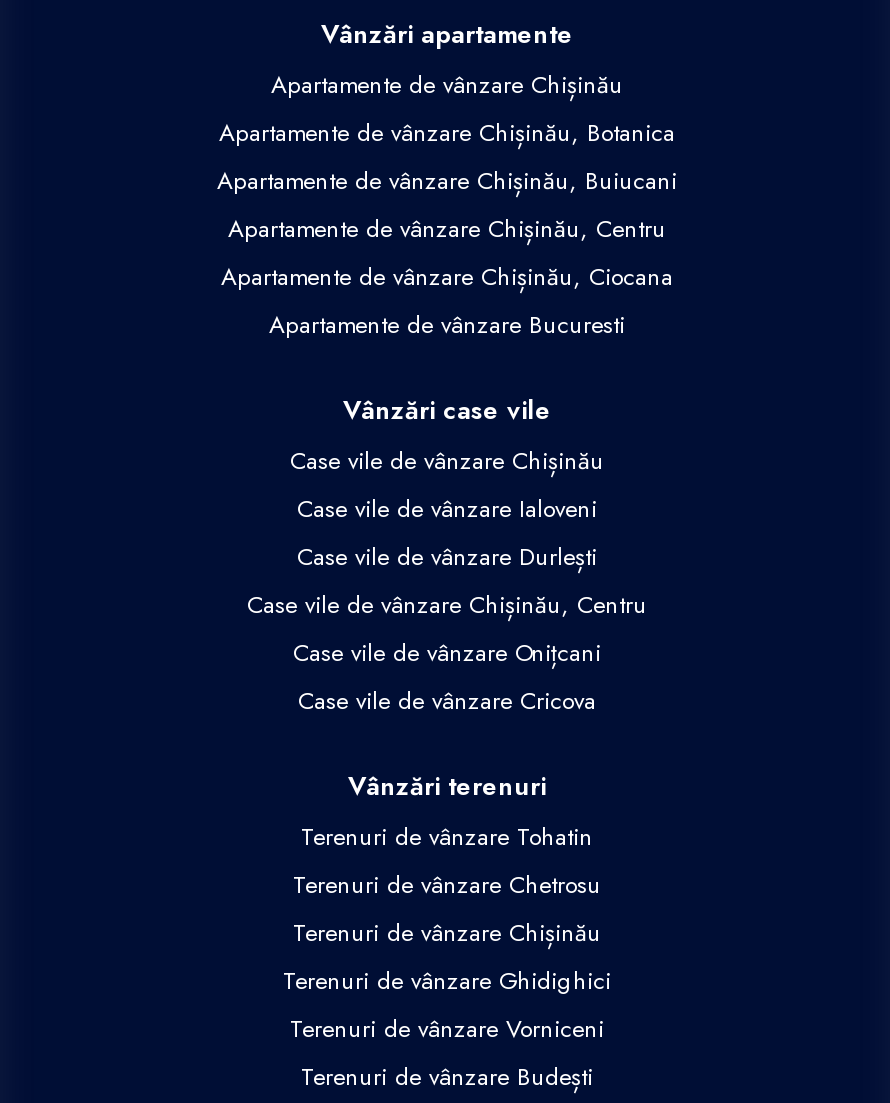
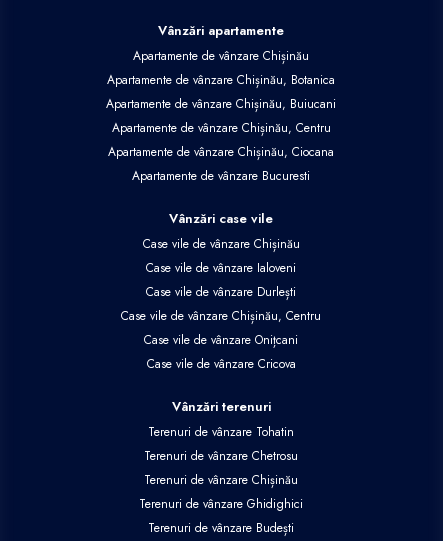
[290,1011,604,1047] Terenuri de vânzare Vorniceni -> none

